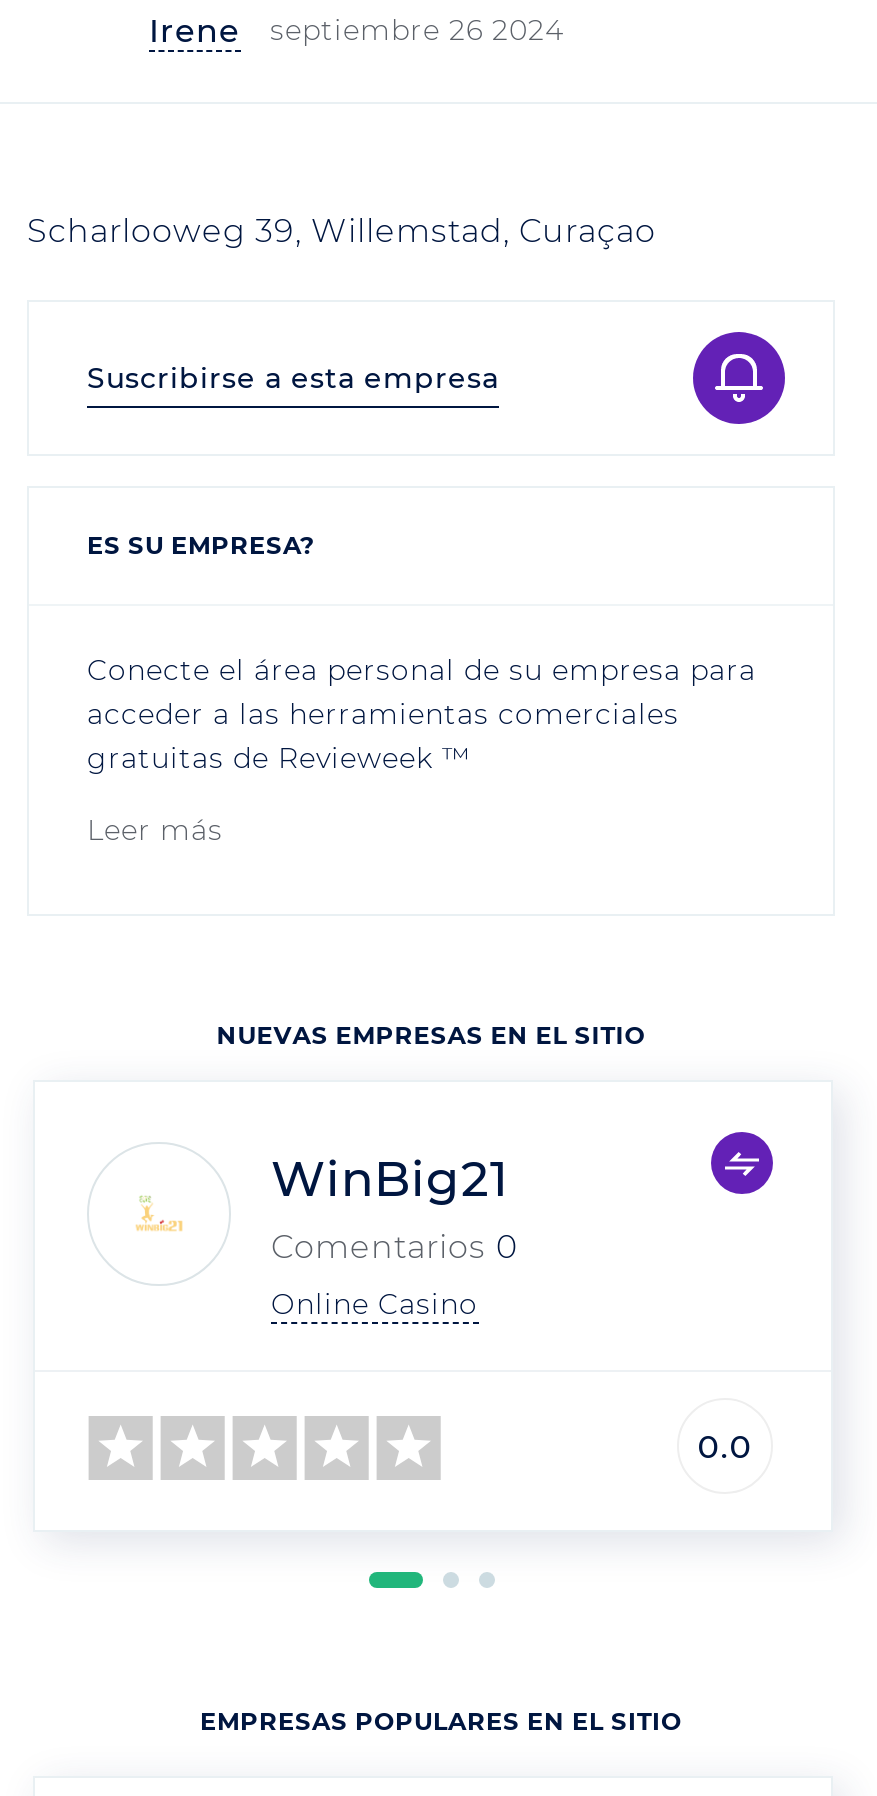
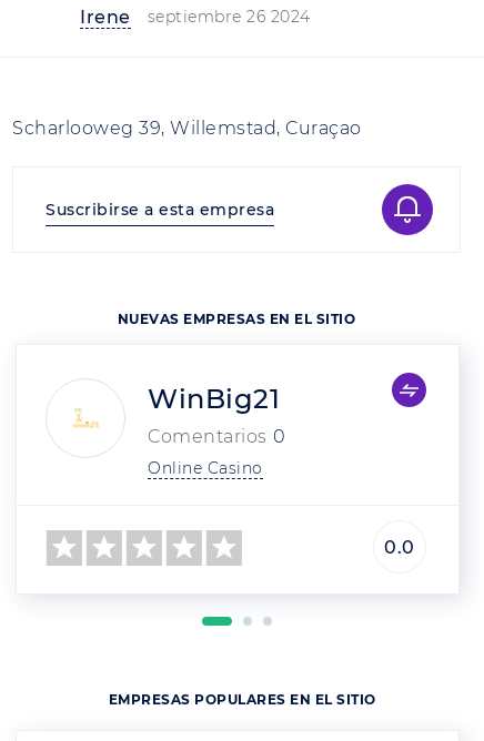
[87,531,315,561] ES SU EMPRESA? -> none
[87,653,756,849] Conecte el área personal de su empresa para | acceder a las herramientas comerciales | gratuitas de Revieweek ™ | Leer más -> none

